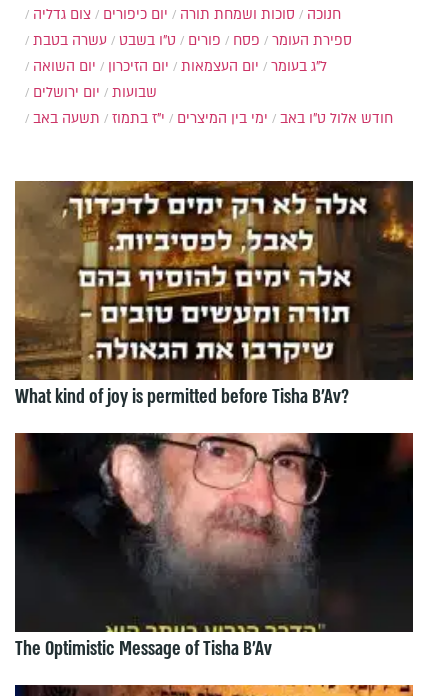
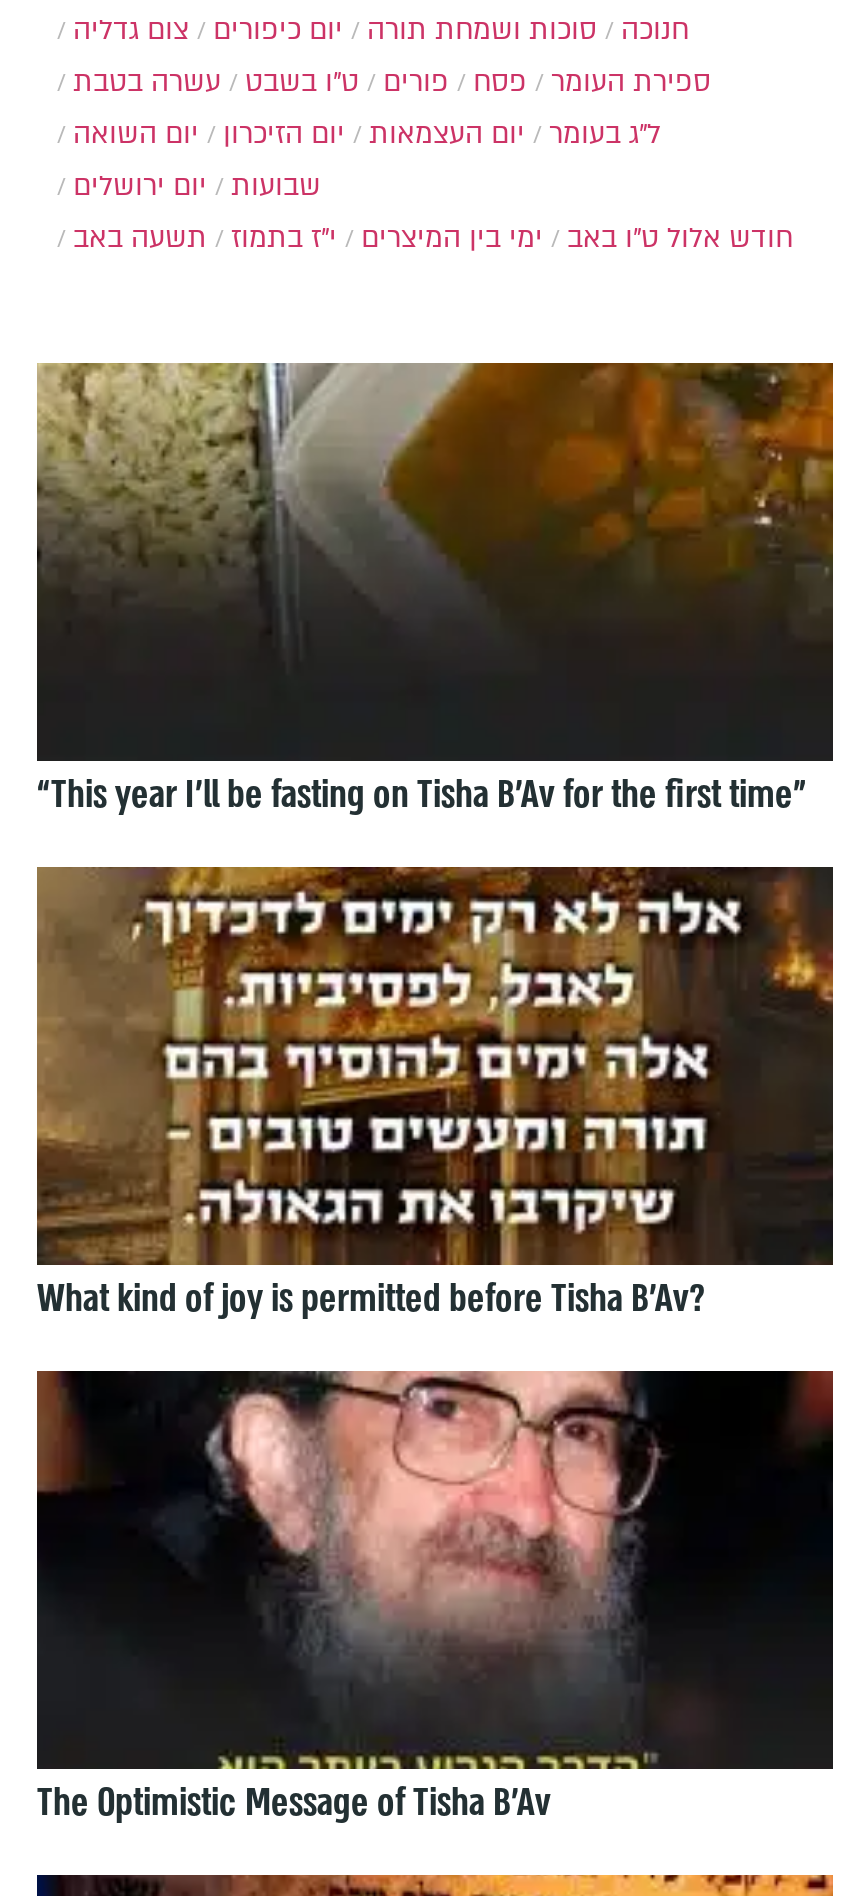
none -> [35,360,835,821] [image] | “This year I’ll be fasting on Tisha B’Av for the first time”

